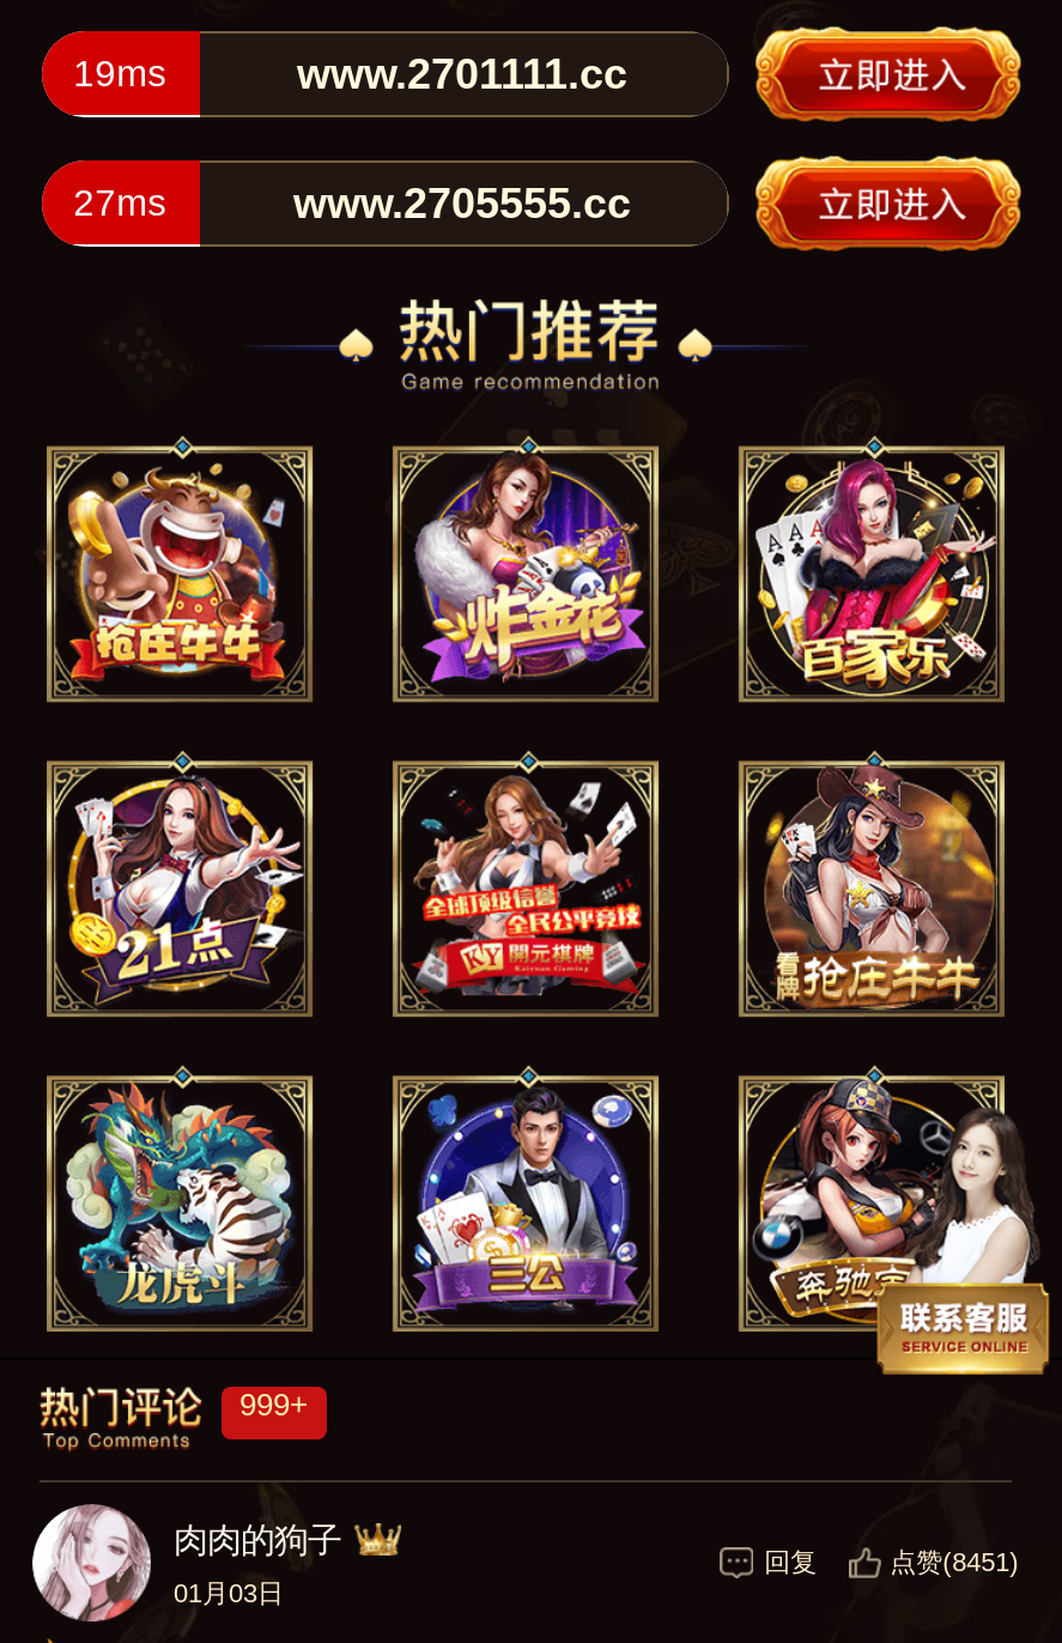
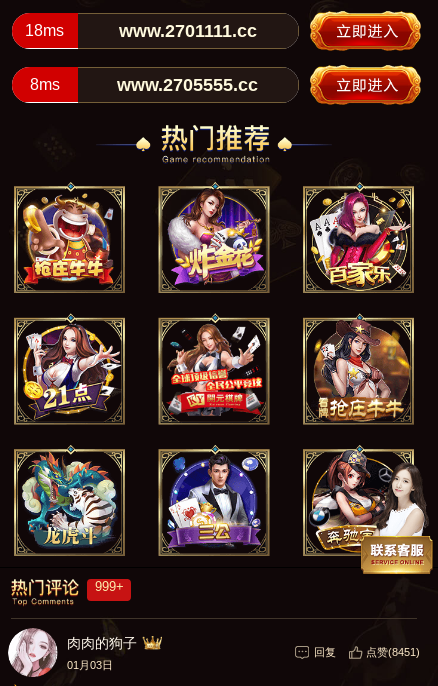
[73,53,167,94] 19ms -> [25,22,64,39] 18ms
[73,182,167,223] 27ms -> [30,76,60,93] 8ms

